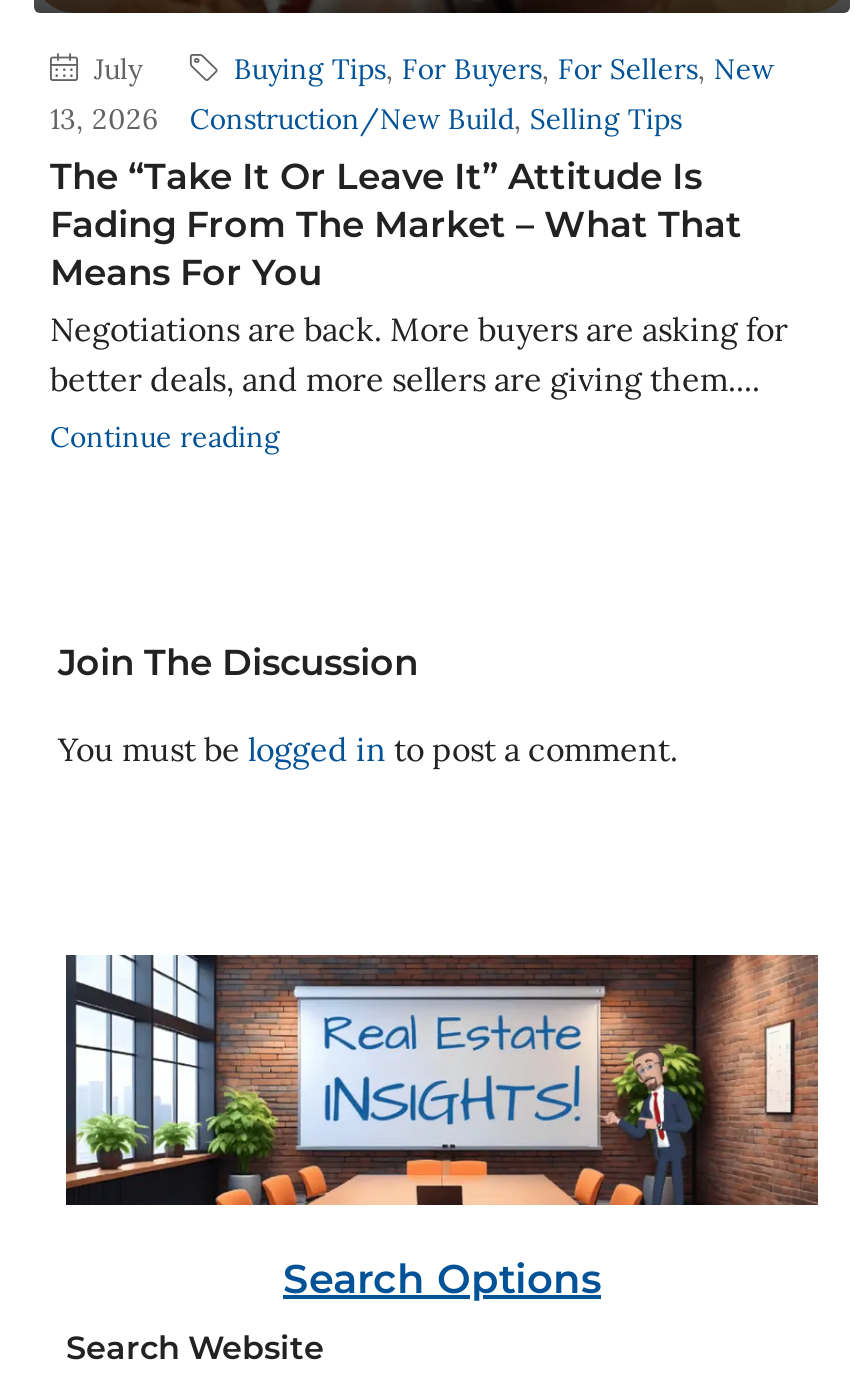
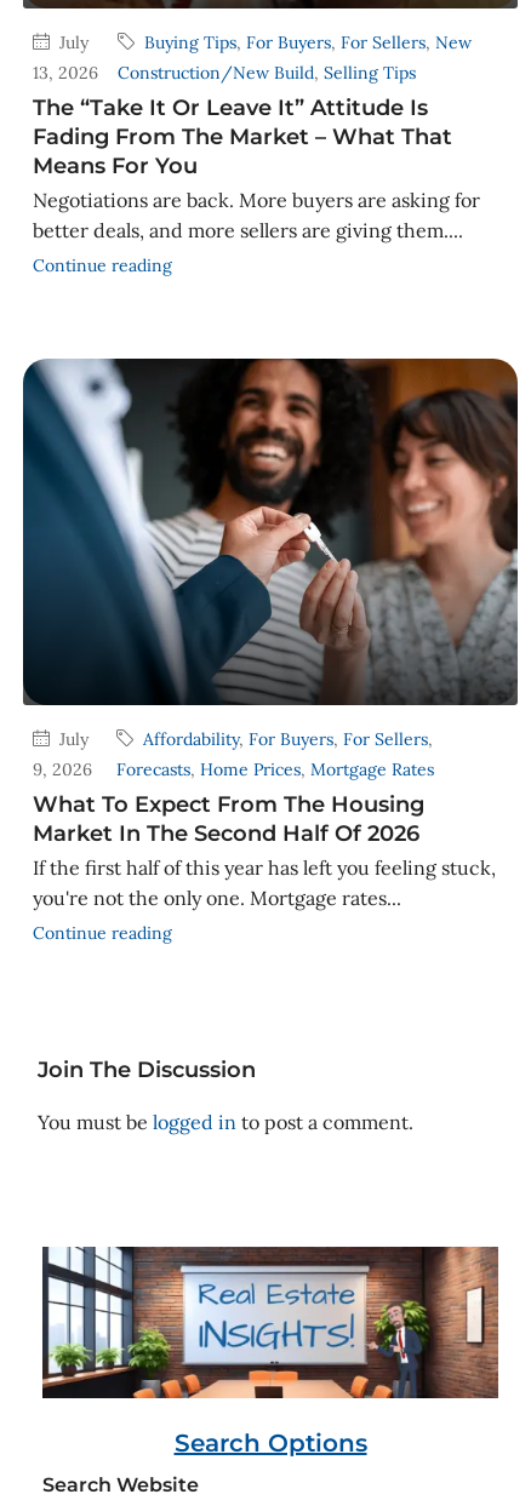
none -> [22,357,519,780] [image] | July | 9, 2026
none -> [33,728,496,944] Affordability, For Buyers, For Sellers, | Forecasts, Home Prices, Mortgage Rates | What To Expect From The Housing | Market In The Second Half Of 2026 | If the first half of this year has left you feeling stuck, | you're not the only one. Mortgage rates... | Continue reading

